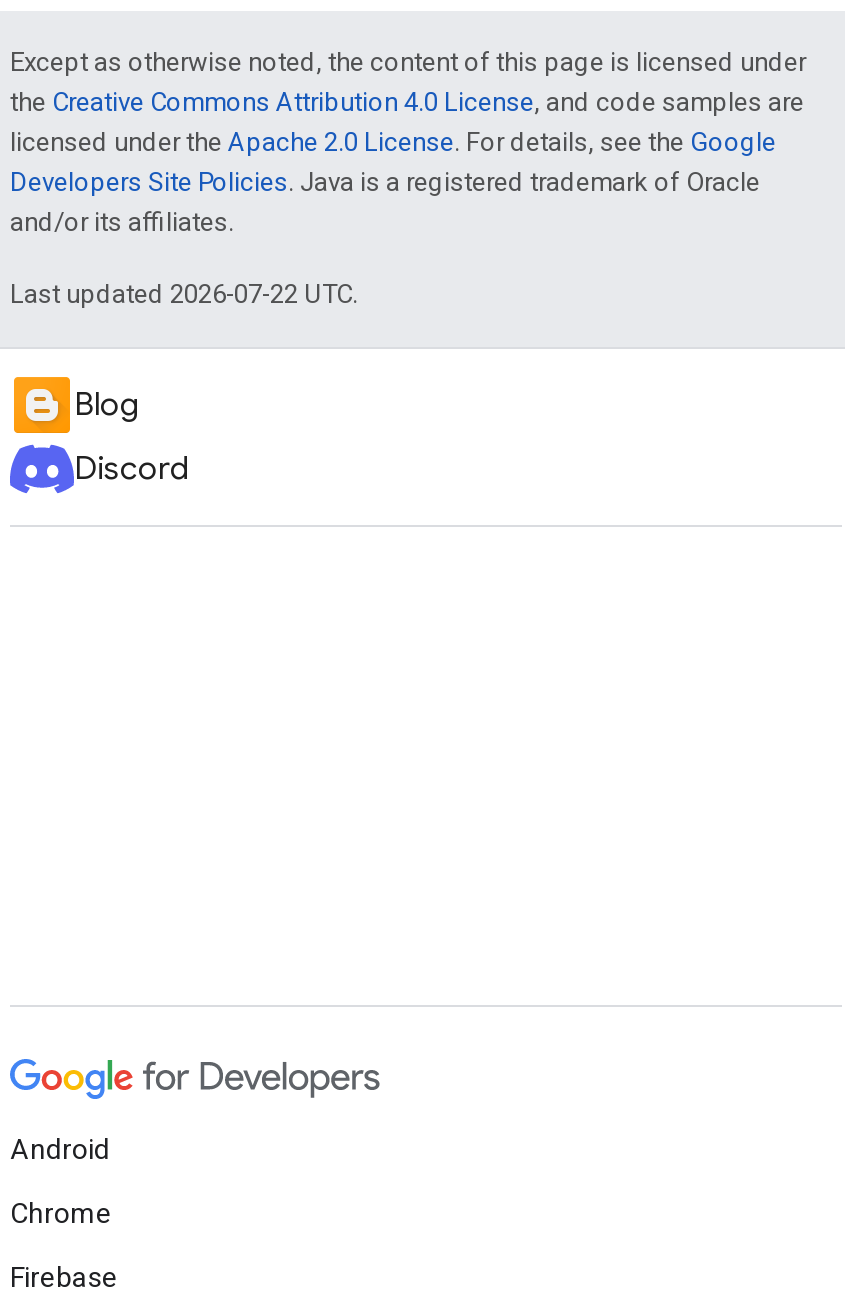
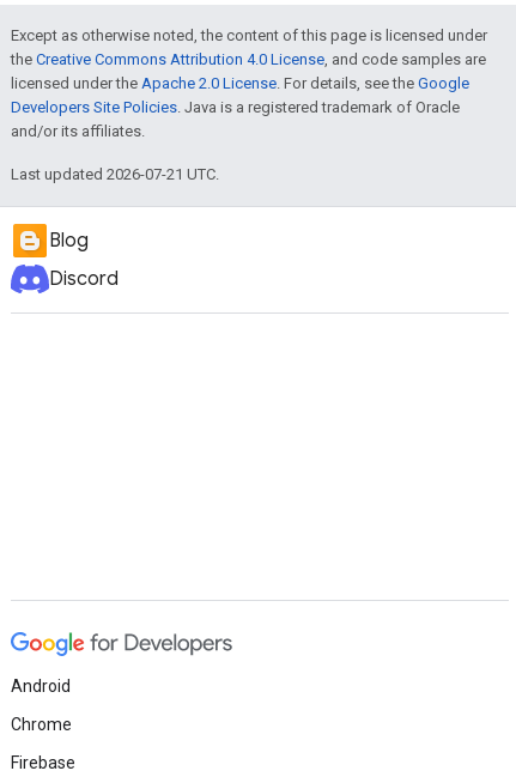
[10,279,358,309] Last updated 2026-07-22 UTC. -> [11,165,219,183] Last updated 2026-07-21 UTC.

